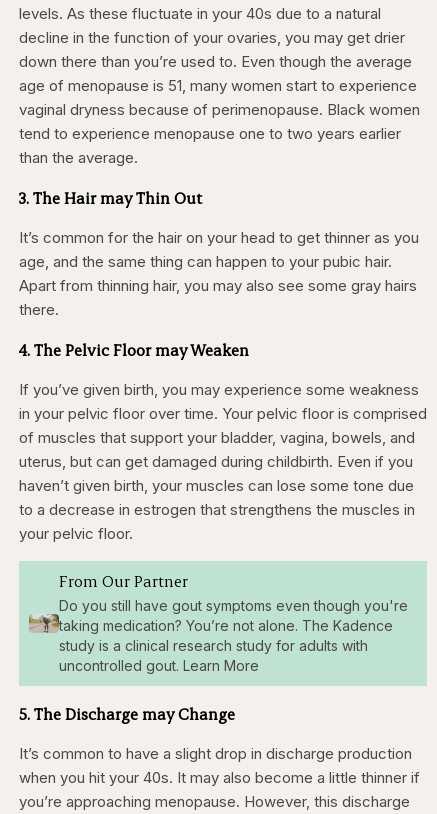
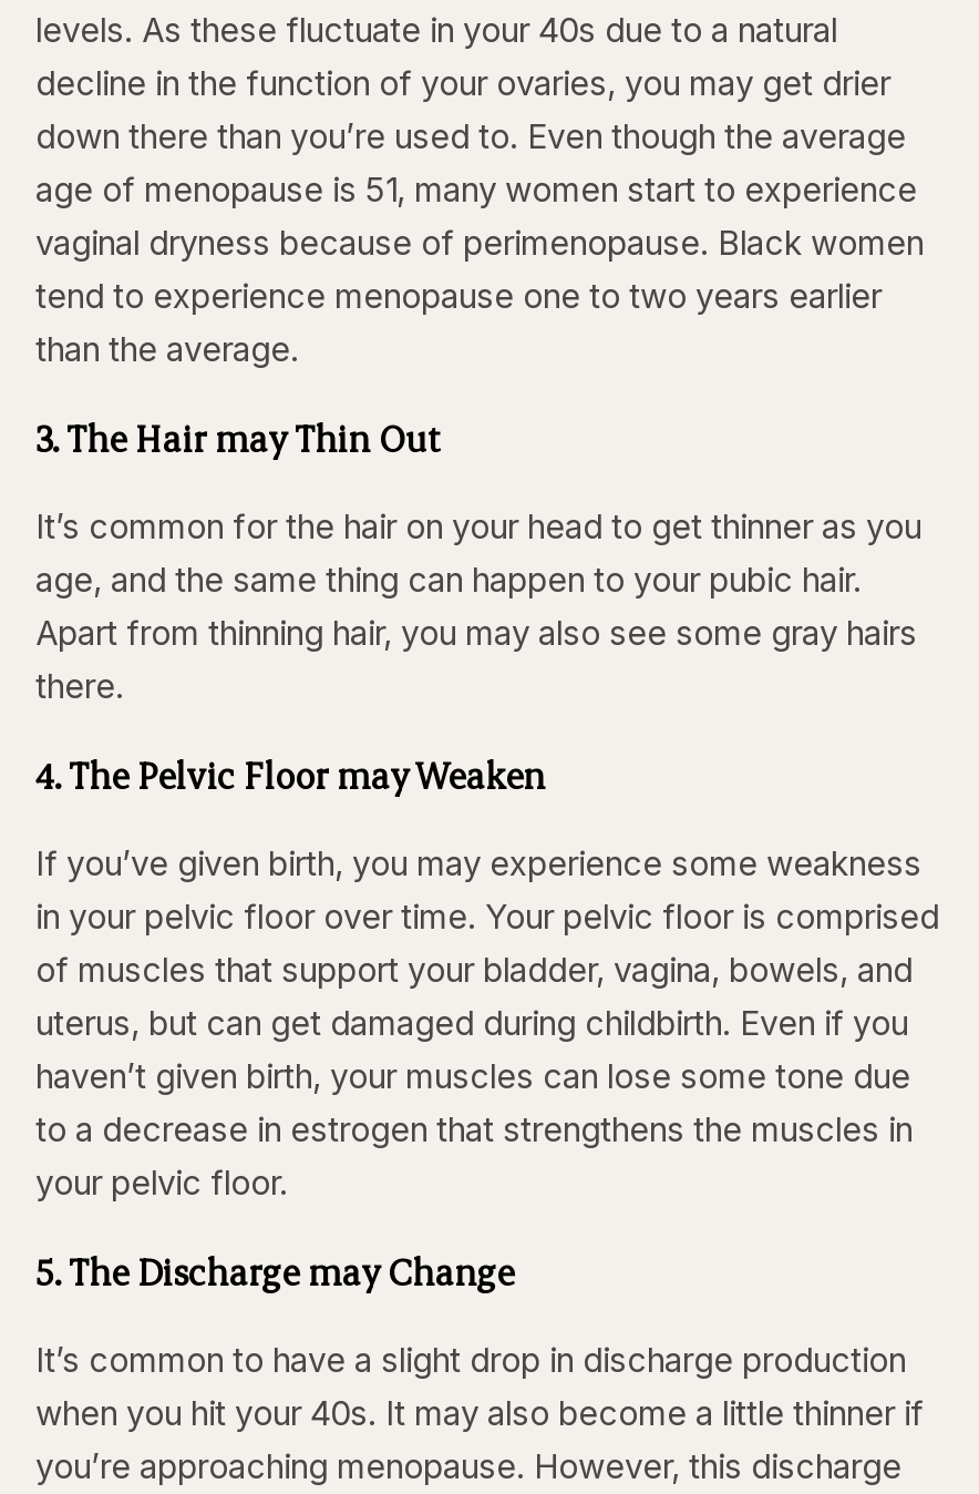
[19,561,427,686] [image] | From Our Partner | Do you still have gout symptoms even though you're | taking medication? You’re not alone. The Kadence | study is a clinical research study for adults with | uncontrolled gout. Learn More -> none

